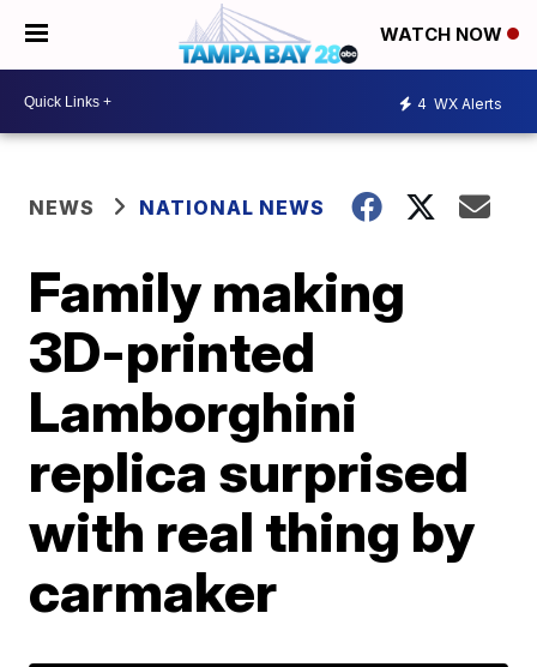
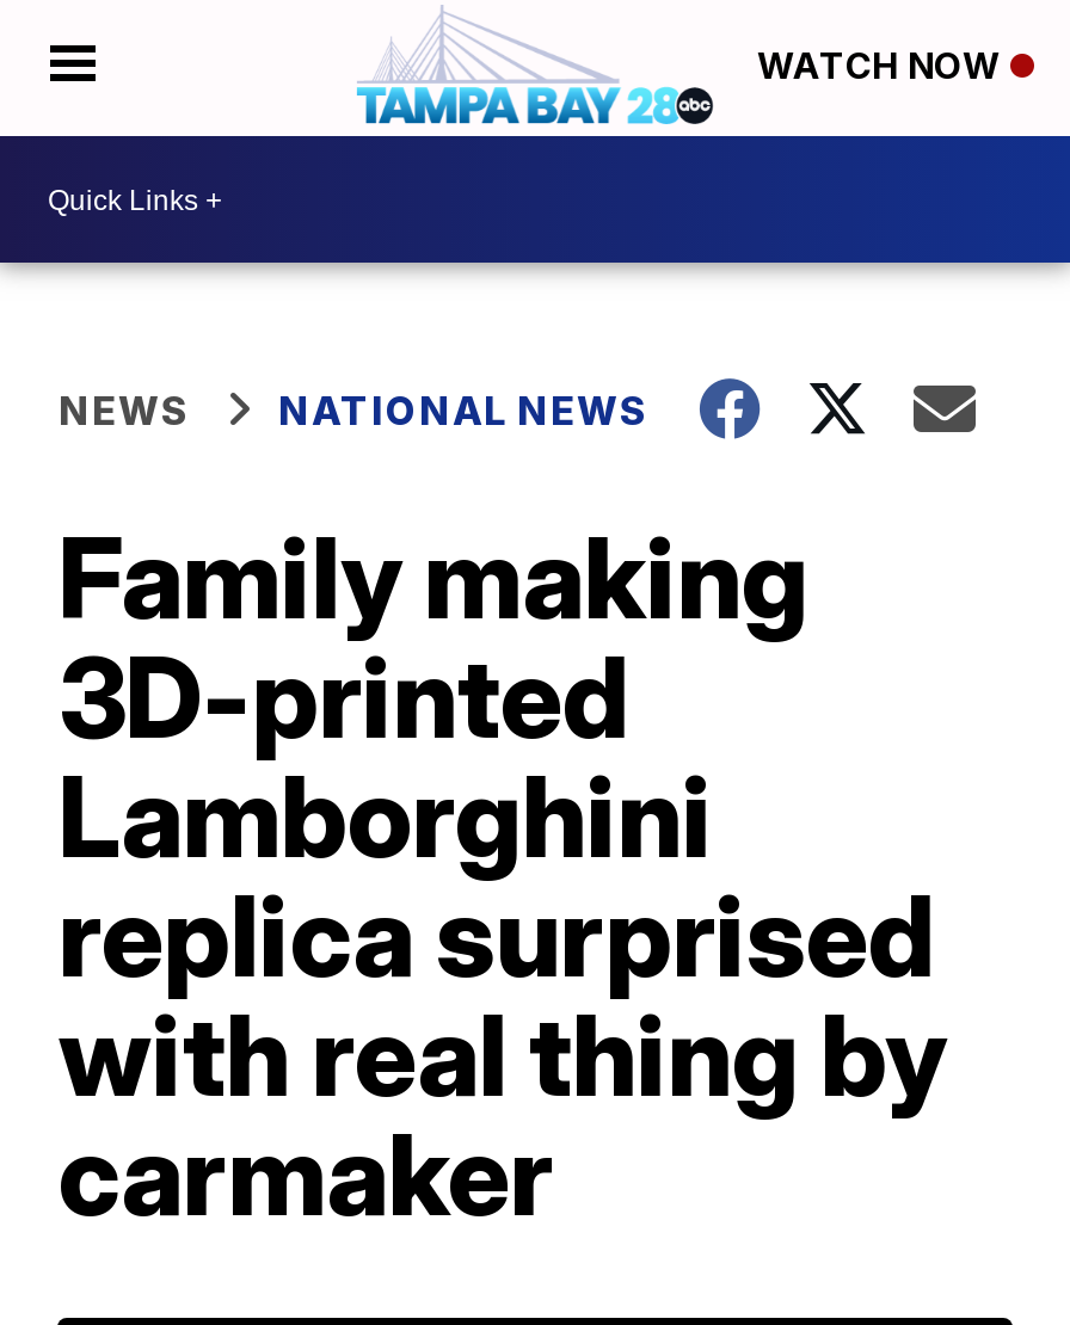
[417,94,502,112] 4 WX Alerts -> none

